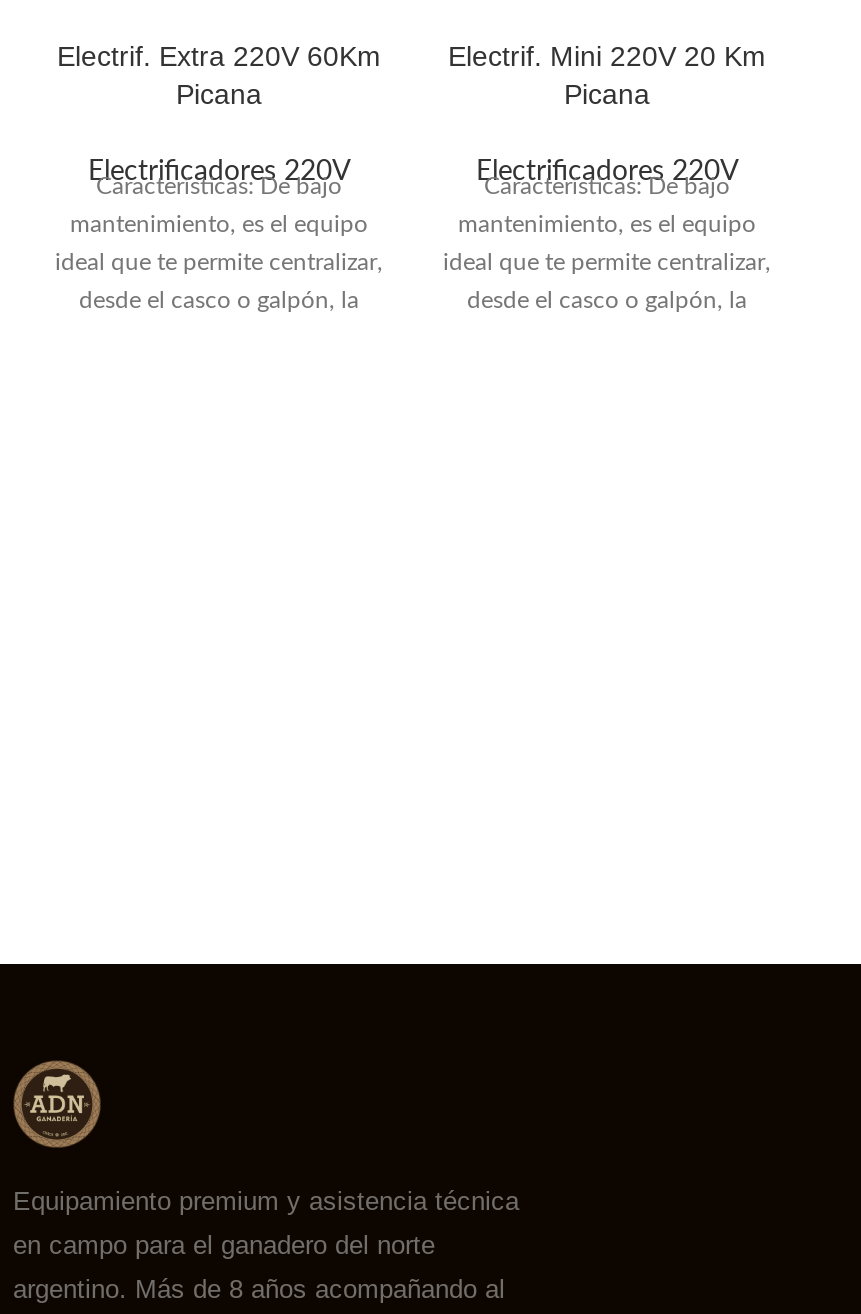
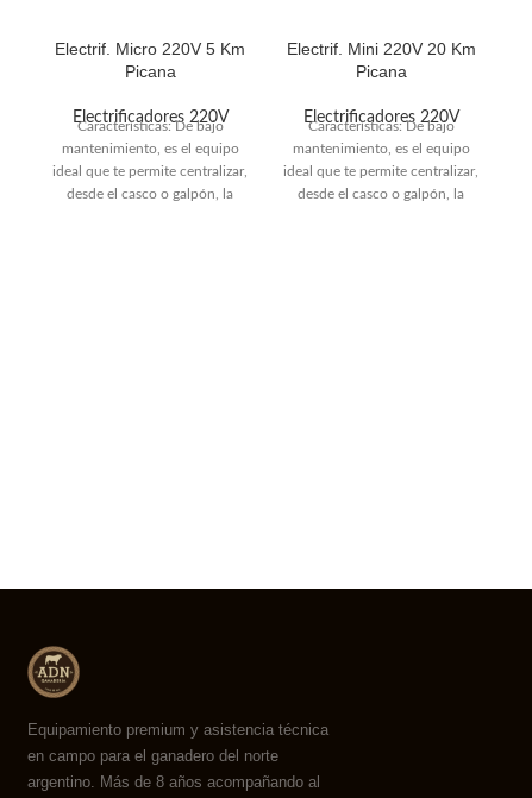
[57,40,381,72] Electrif. Extra 220V 60Km -> [55,39,245,58] Electrif. Micro 220V 5 Km

